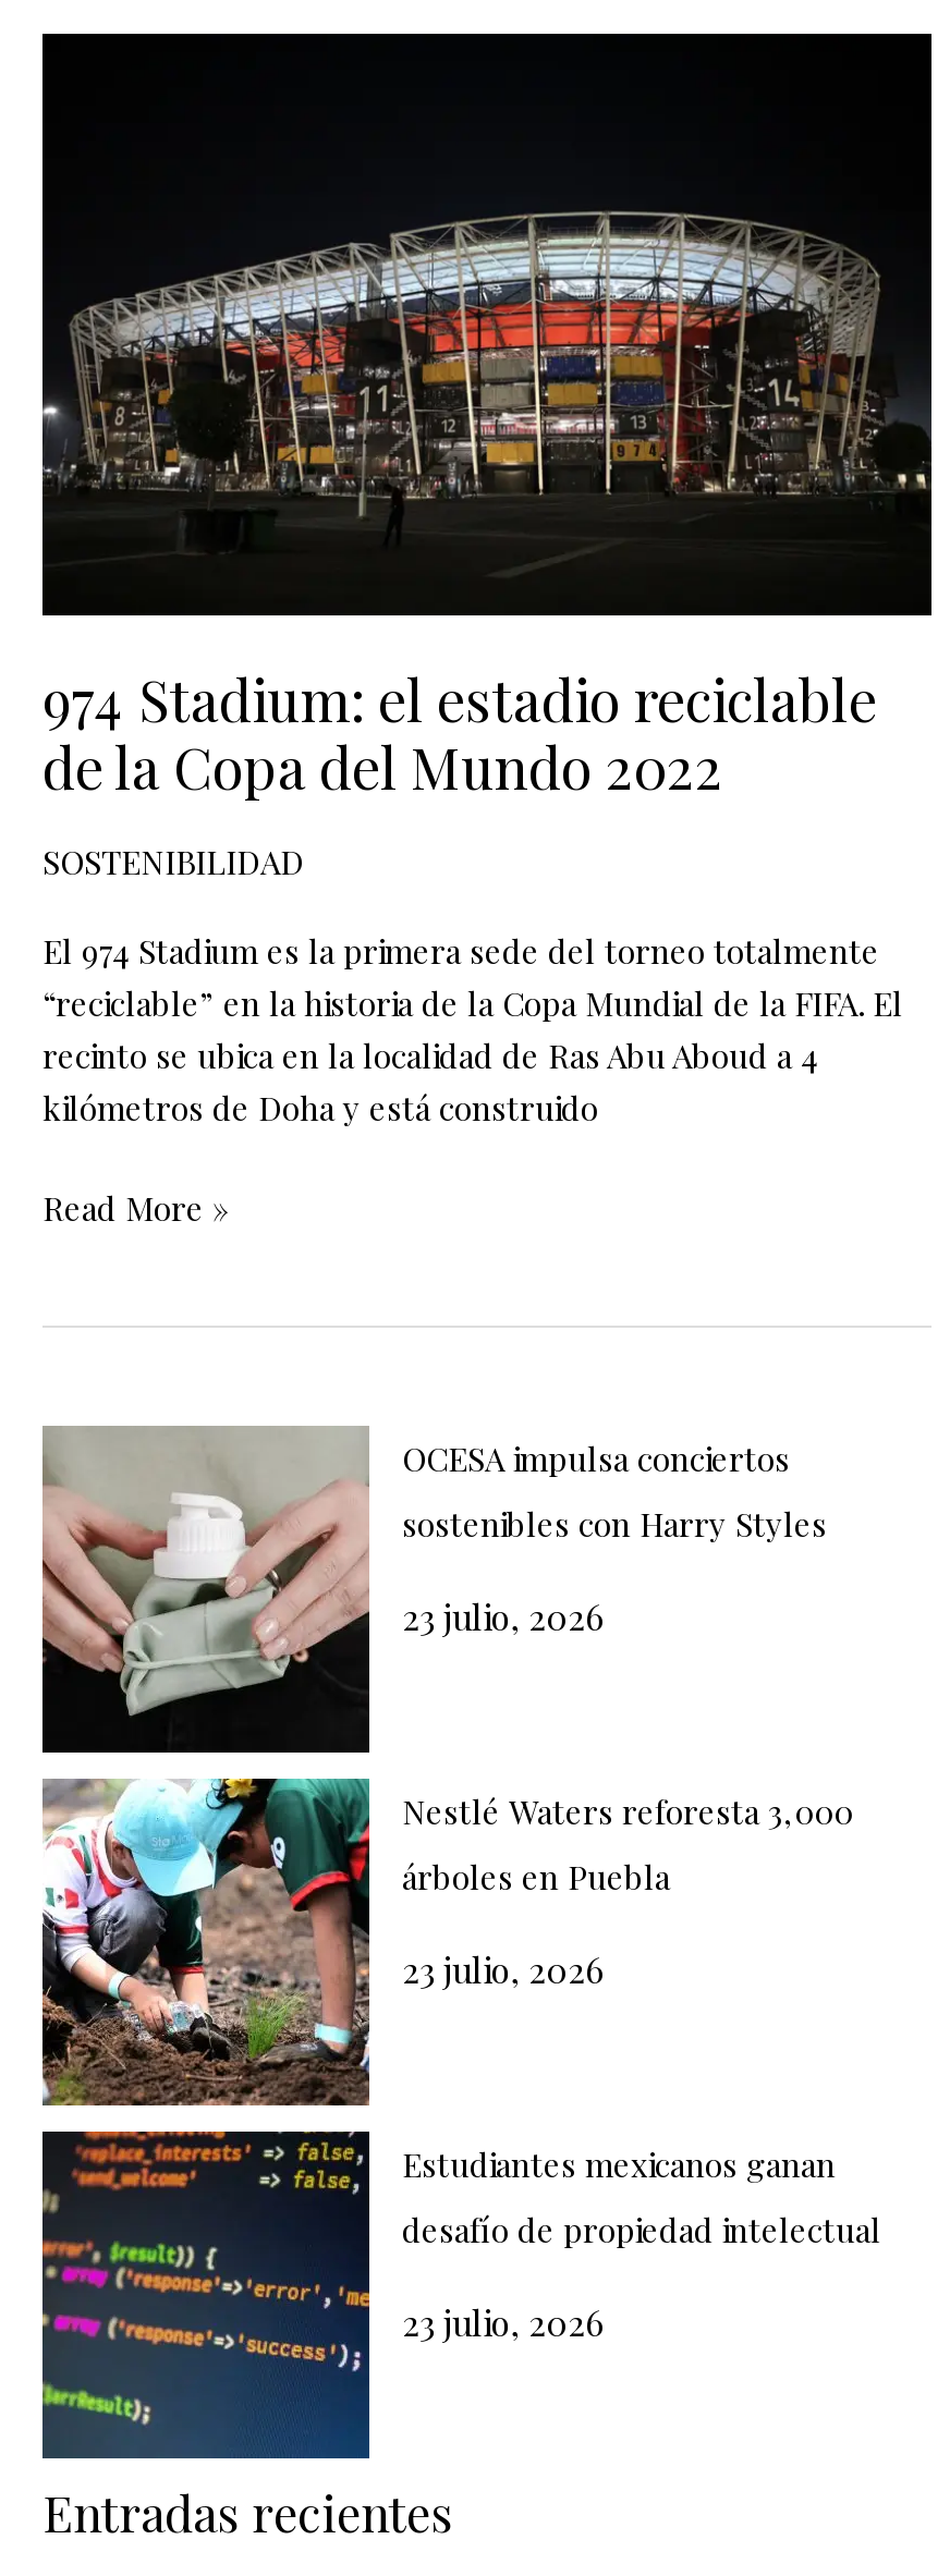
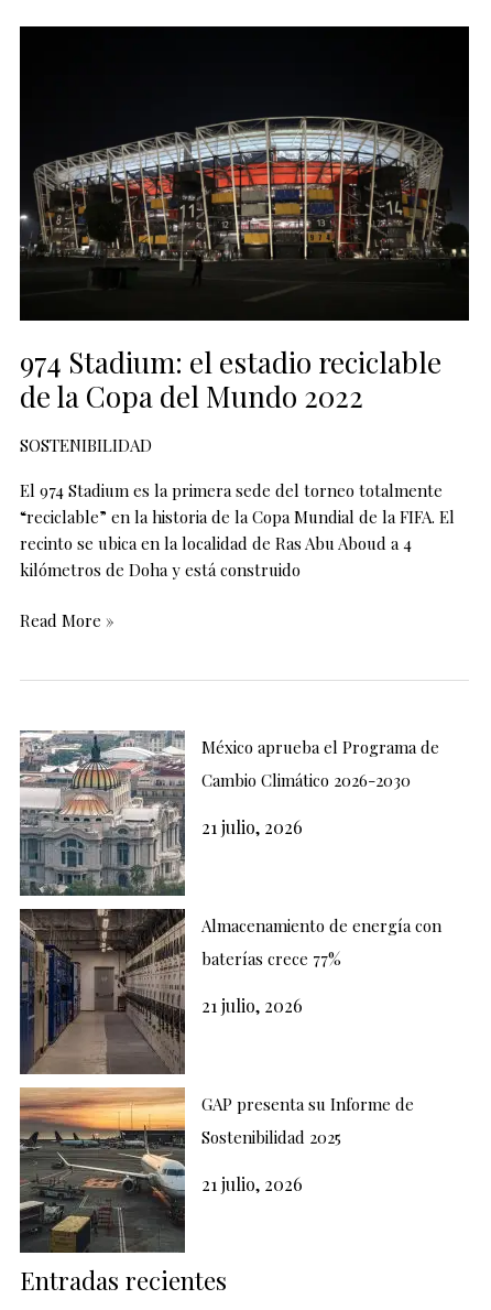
[40,1426,790,1753] [image] | OCESA impulsa conciertos -> [19,732,439,896] [image] | México aprueba el Programa de
[402,1503,827,1546] sostenibles con Harry Styles -> [201,769,411,791] Cambio Climático 2026-2030
[402,1594,605,1640] 23 julio, 2026 -> [201,816,303,839] 21 julio, 2026
[40,1777,853,2108] [image] | Nestlé Waters reforesta 3,000 -> [19,908,441,1074] [image] | Almacenamiento de energía con
[402,1856,670,1899] árboles en Puebla -> [201,948,341,970] baterías crece 77%
[402,1947,605,1993] 23 julio, 2026 -> [201,994,303,1017] 21 julio, 2026
[40,2129,836,2458] [image] | Estudiantes mexicanos ganan -> [19,1087,414,1253] [image] | GAP presenta su Informe de
[402,2208,881,2252] desafío de propiedad intelectual -> [201,1126,341,1148] Sostenibilidad 2025
[402,2300,605,2346] 23 julio, 2026 -> [201,1172,303,1196] 21 julio, 2026

